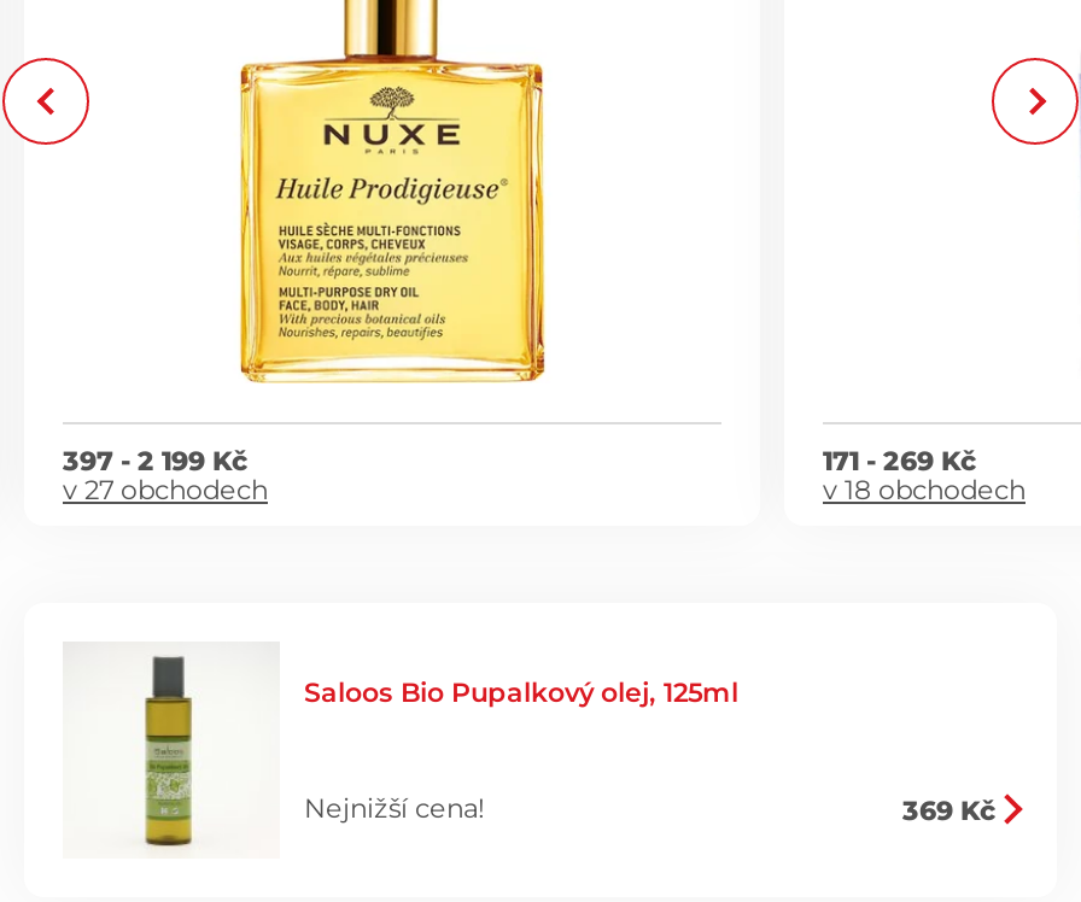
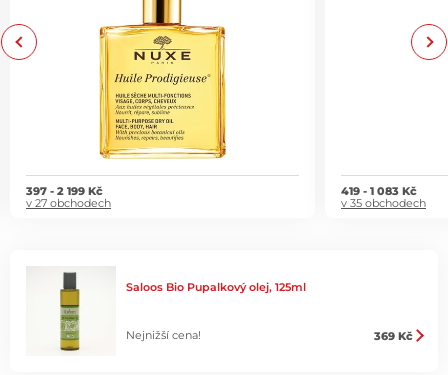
[823,442,977,478] 171 - 269 Kč -> [341,183,417,198] 419 - 1 083 Kč
[823,473,1026,507] v 18 obchodech -> [341,196,426,210] v 35 obchodech

